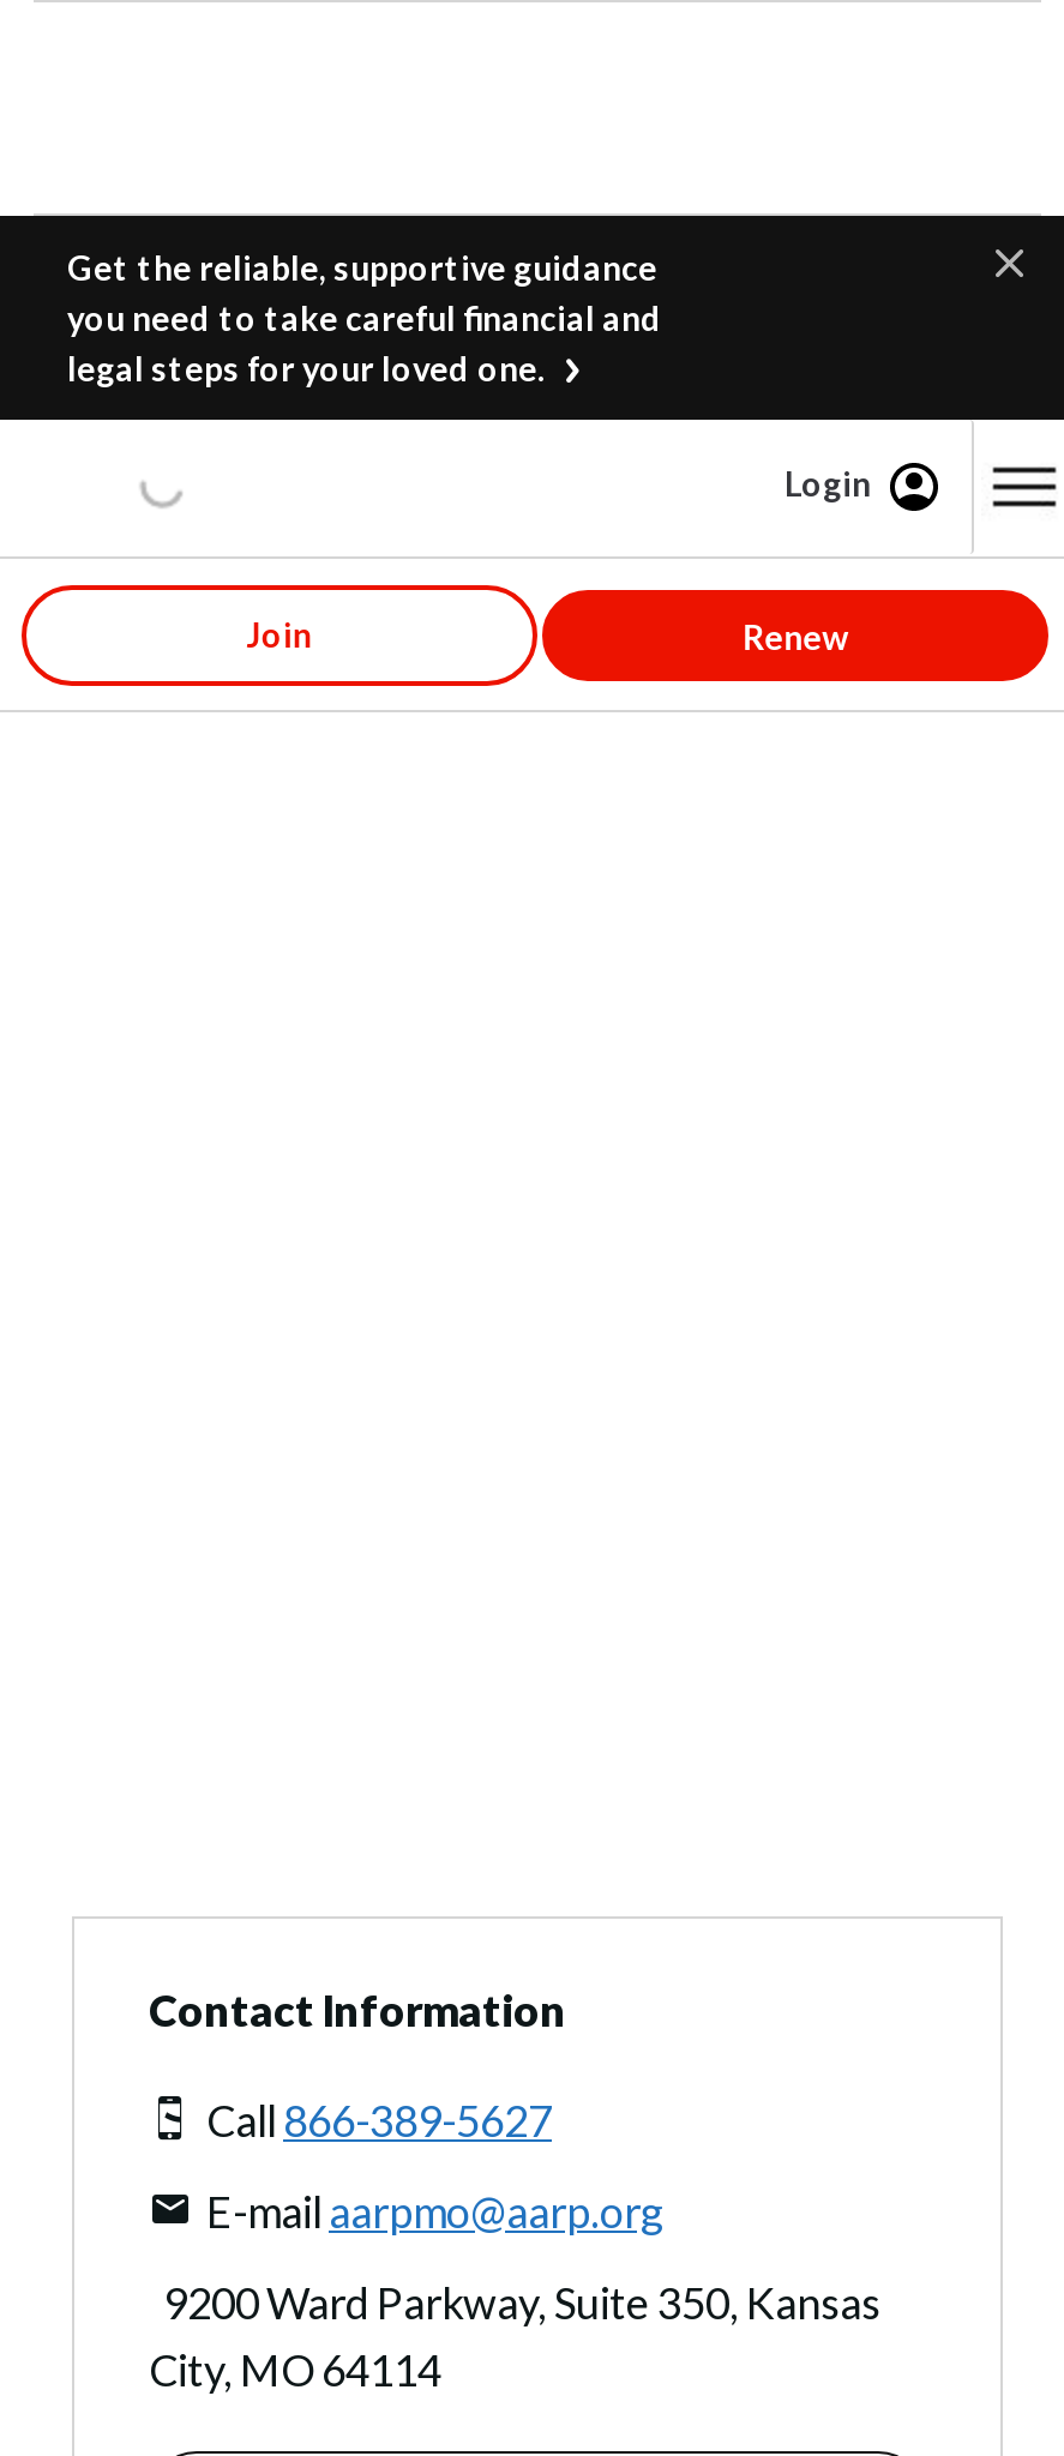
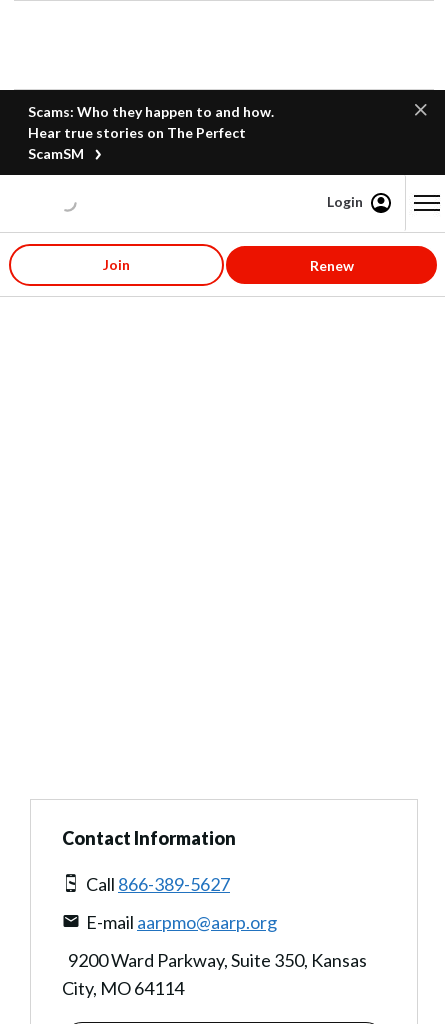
[67,247,662,389] Get the reliable, supportive guidance | you need to take careful financial and | legal steps for your loved one. -> [28,103,274,162] Scams: Who they happen to and how. | Hear true stories on The Perfect | ScamSM

